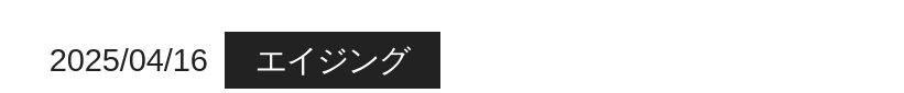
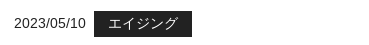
[49,42,409,77] 2025/04/16 エイジング -> [14,15,178,31] 2023/05/10 エイジング

